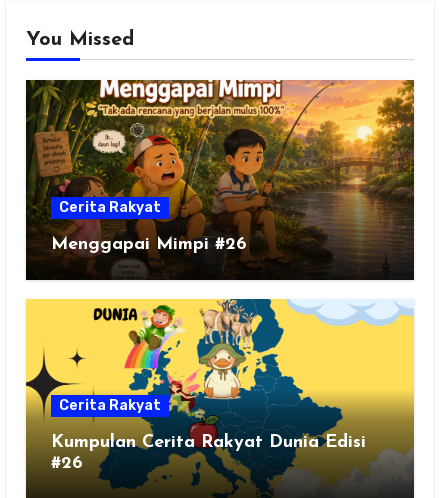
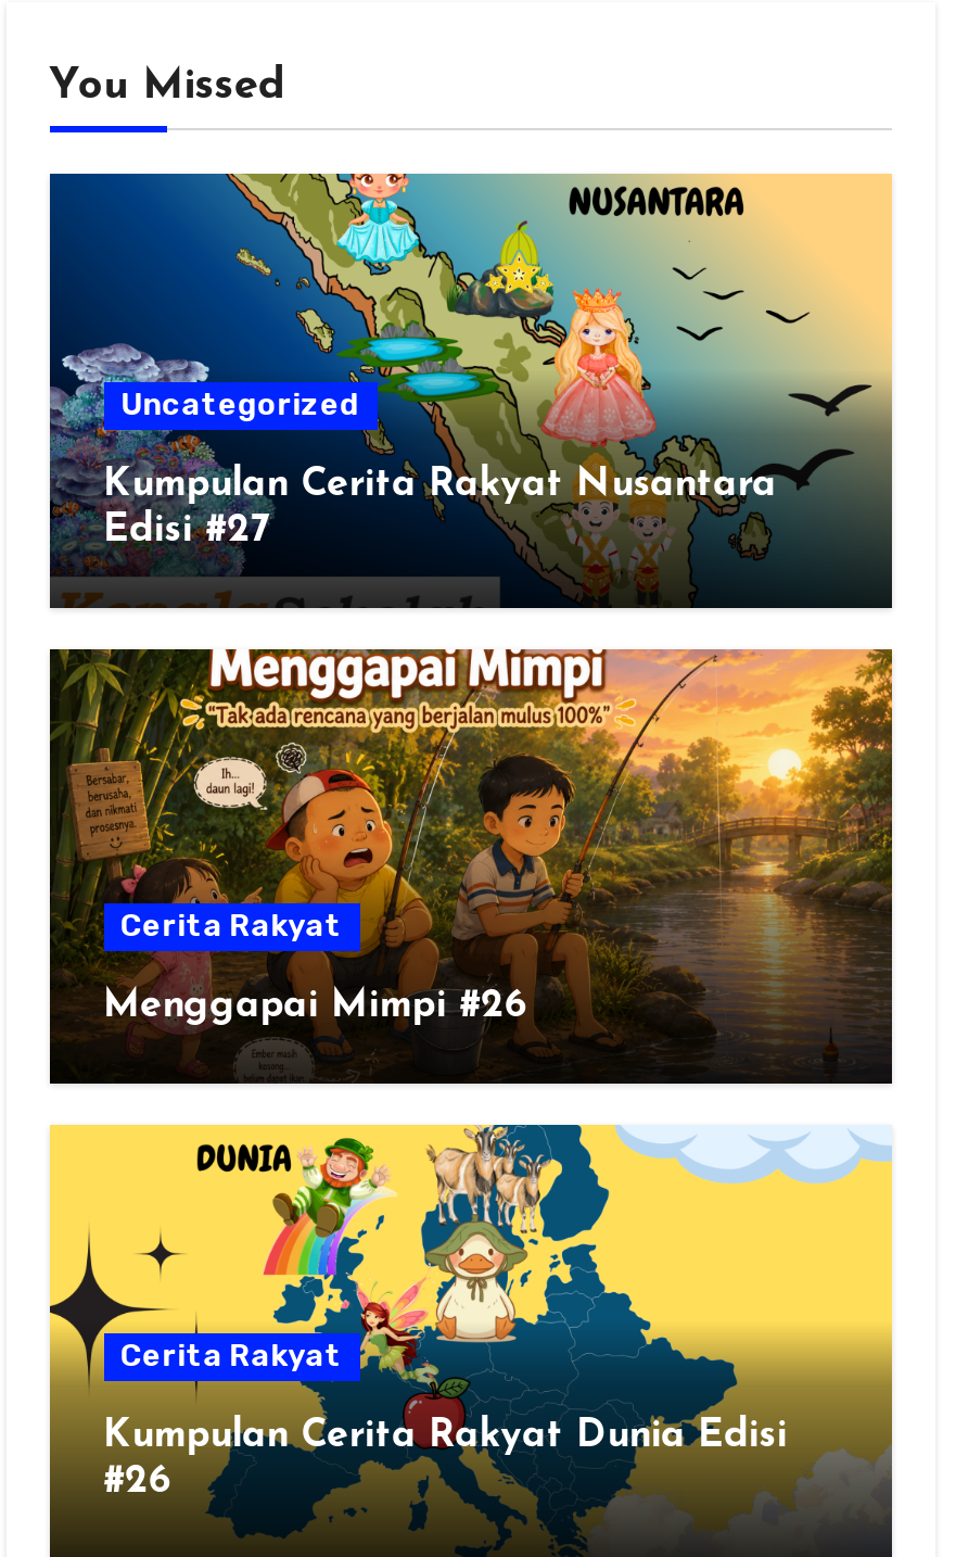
none -> [48,172,892,606] [image] | Uncategorized | Kumpulan Cerita Rakyat Nusantara | Edisi #27

